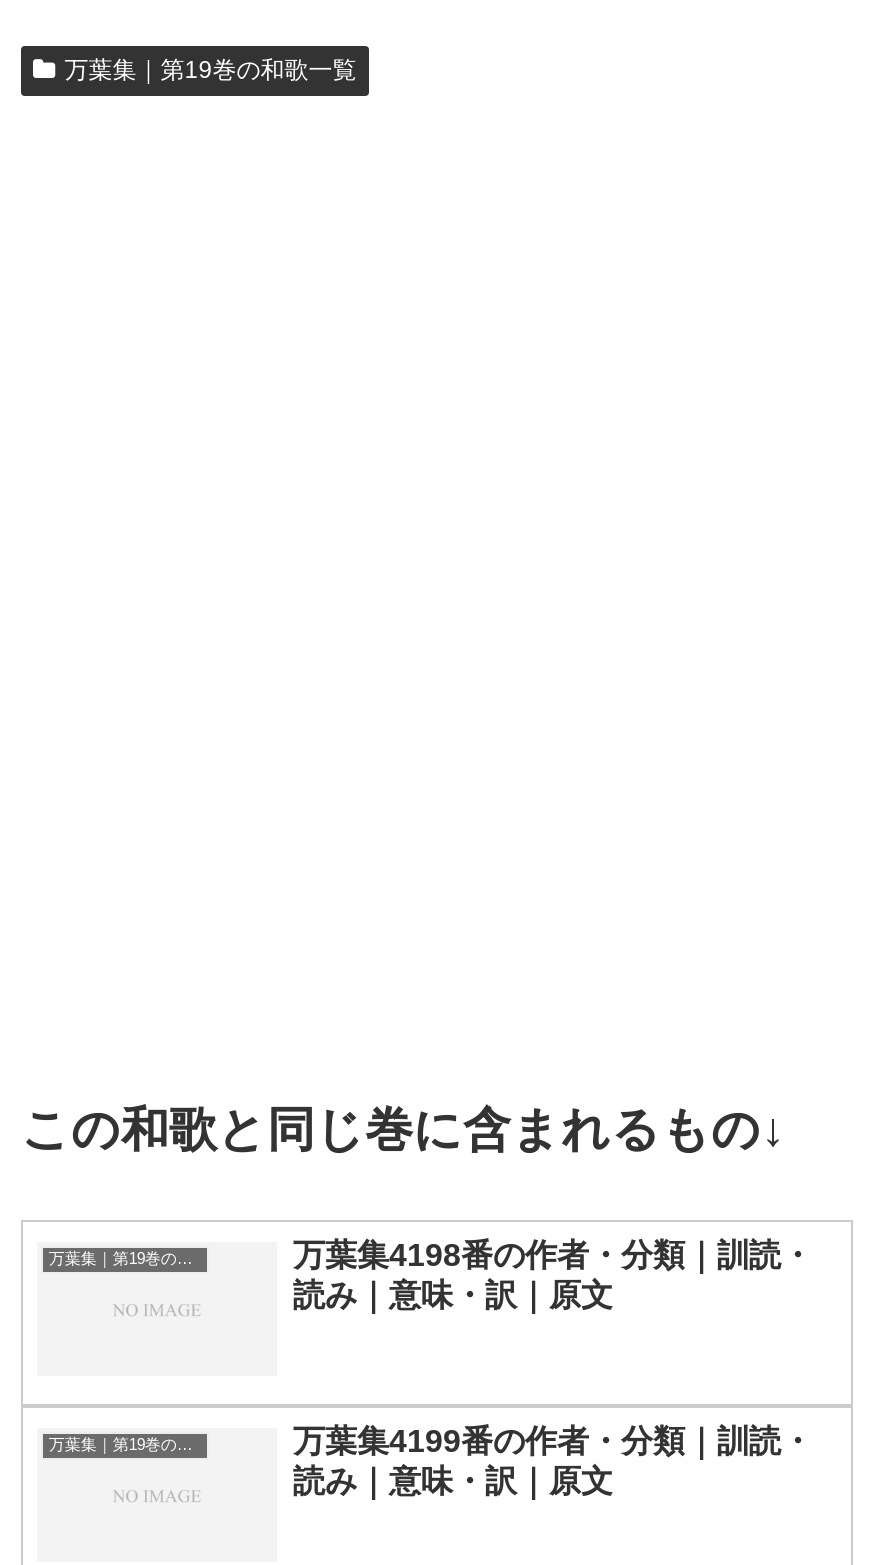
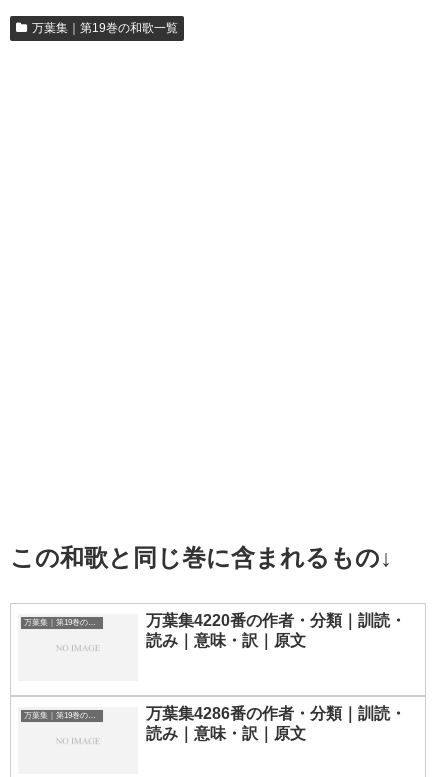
[293,1238,813,1272] 万葉集4198番の作者・分類｜訓読・ -> [146,612,406,629] 万葉集4220番の作者・分類｜訓読・
[293,1423,813,1457] 万葉集4199番の作者・分類｜訓読・ -> [146,705,406,722] 万葉集4286番の作者・分類｜訓読・

